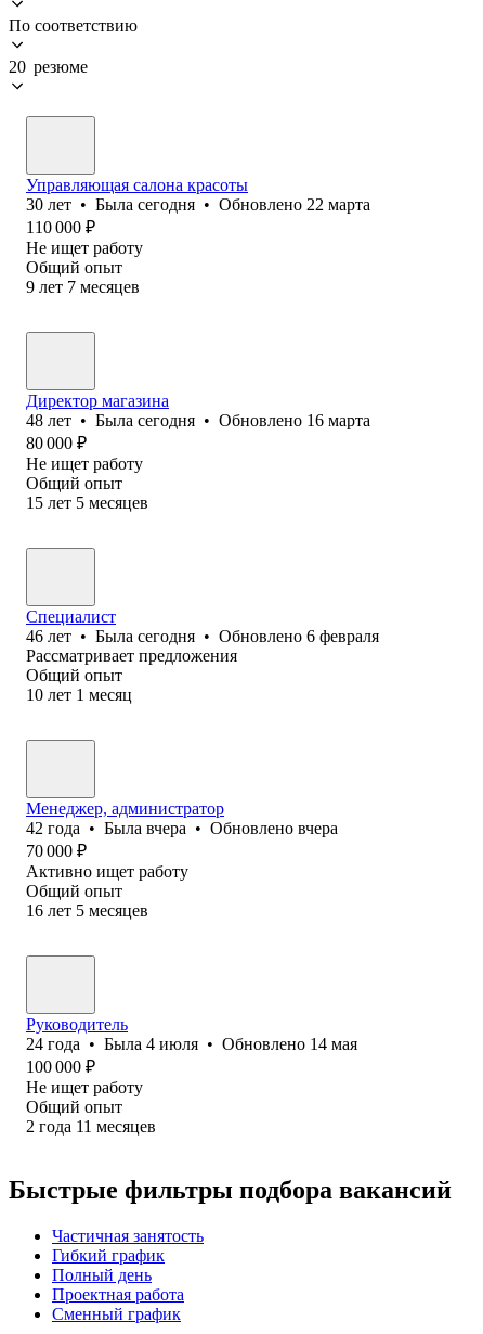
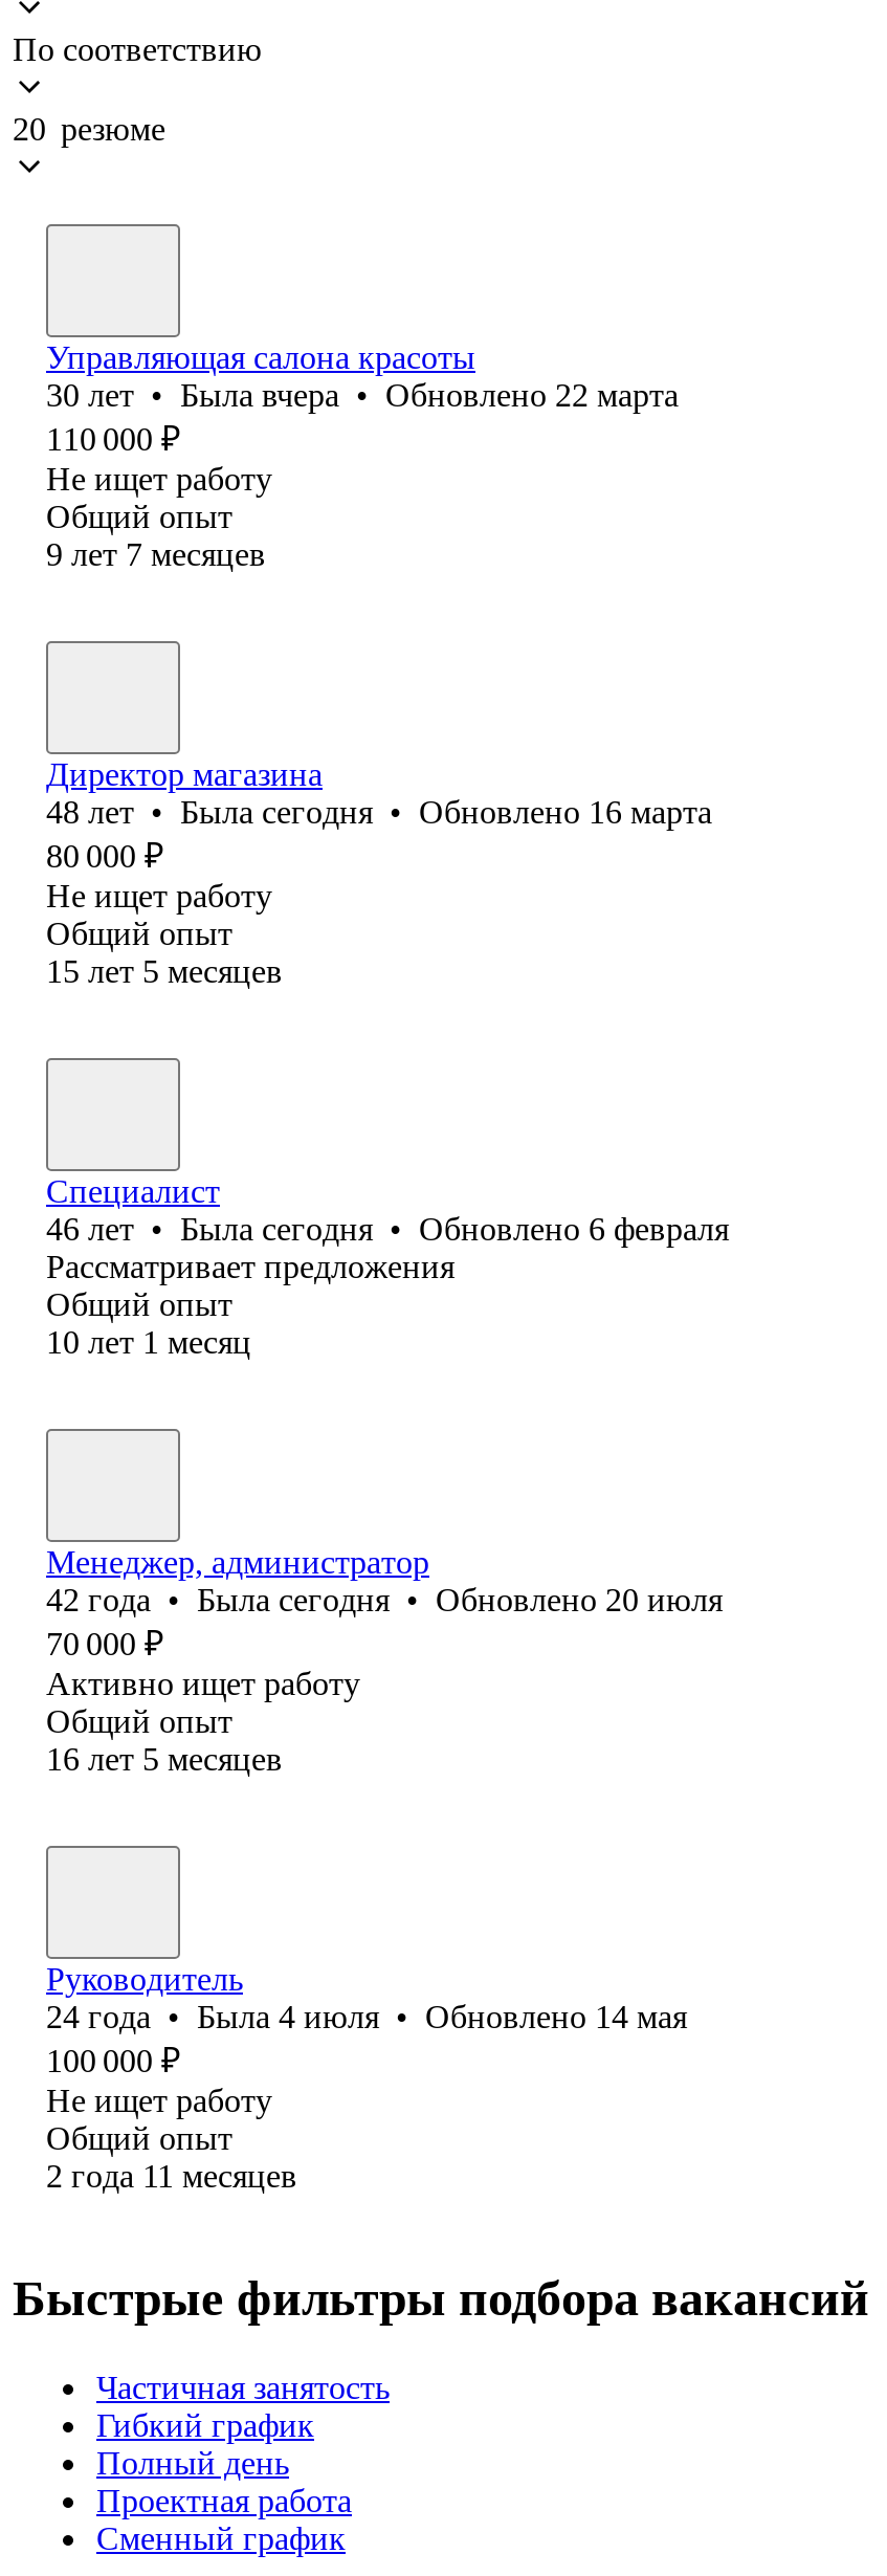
[26,195,370,214] 30 лет • Была сегодня • Обновлено 22 марта -> [46,377,679,413] 30 лет • Была вчера • Обновлено 22 марта
[26,819,338,837] 42 года • Была вчера • Обновлено вчера -> [46,1582,723,1617] 42 года • Была сегодня • Обновлено 20 июля

